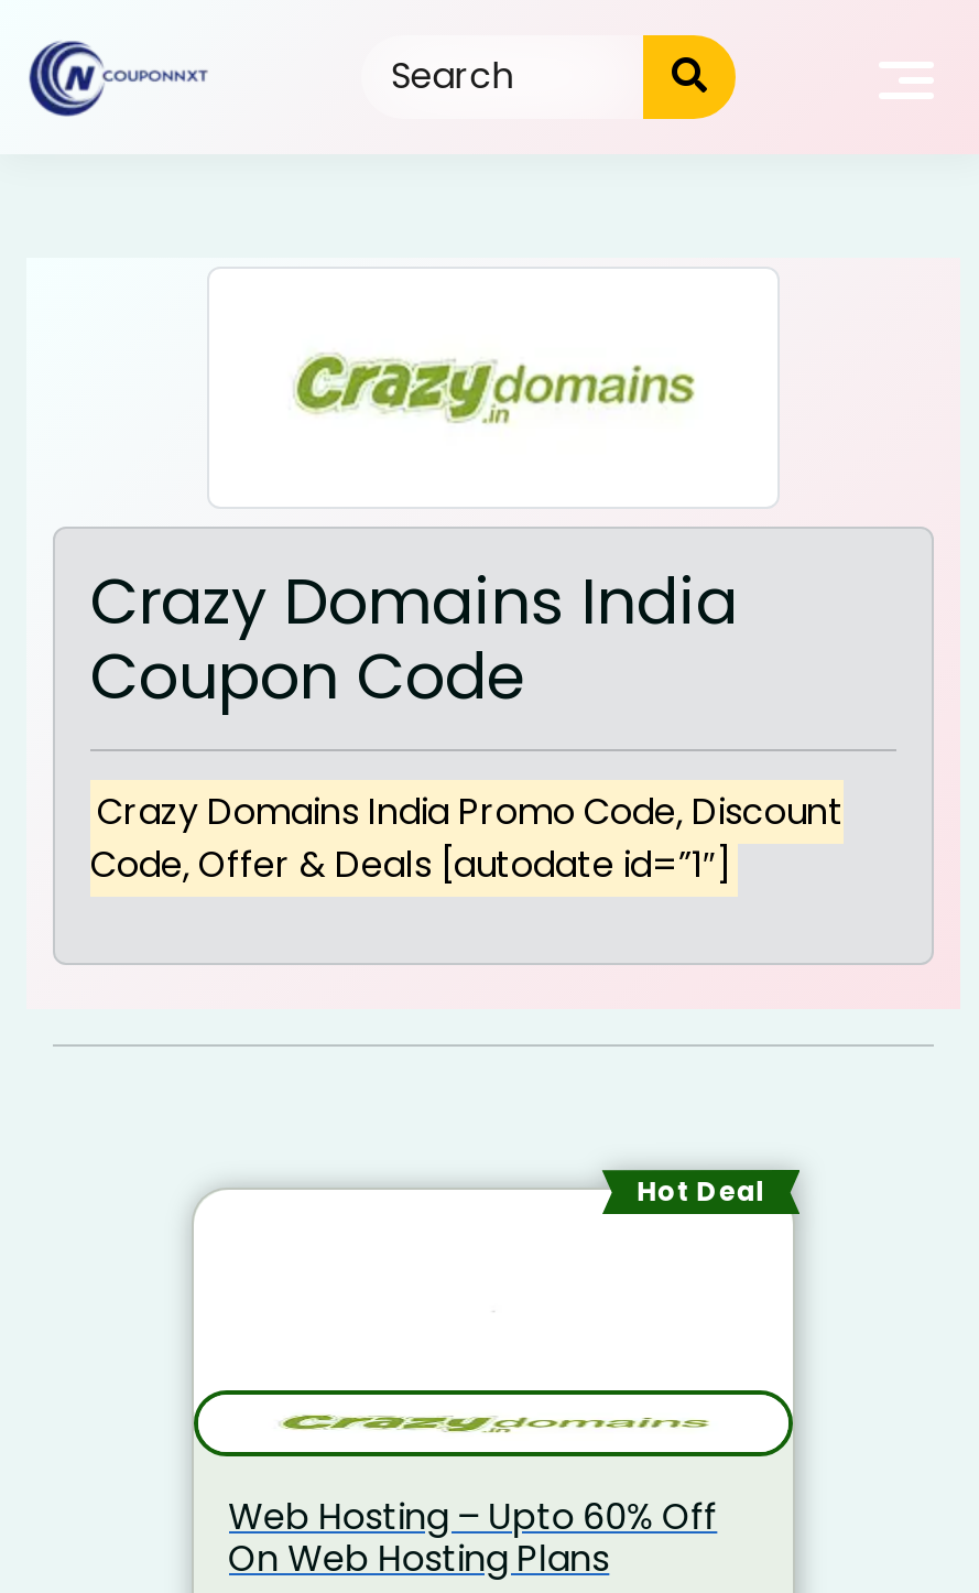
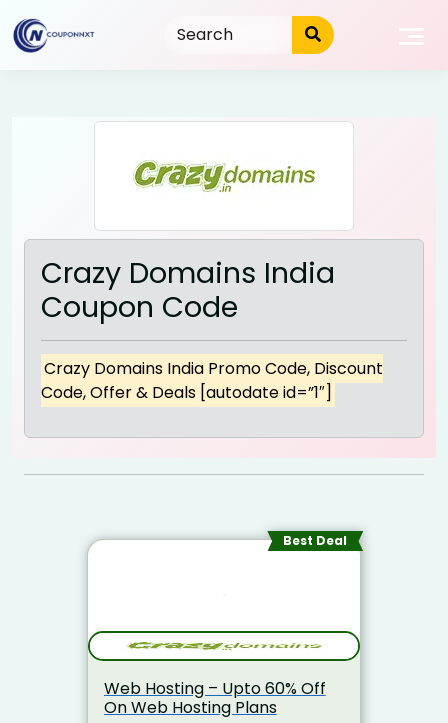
[637,1173,765,1210] Hot Deal -> [283,532,347,549] Best Deal

